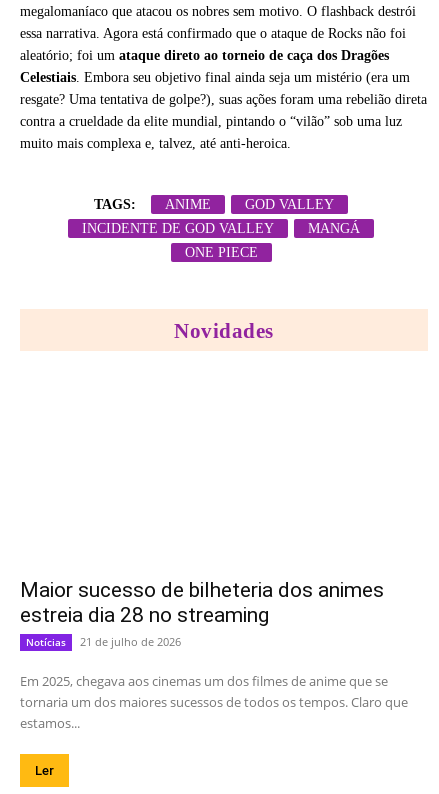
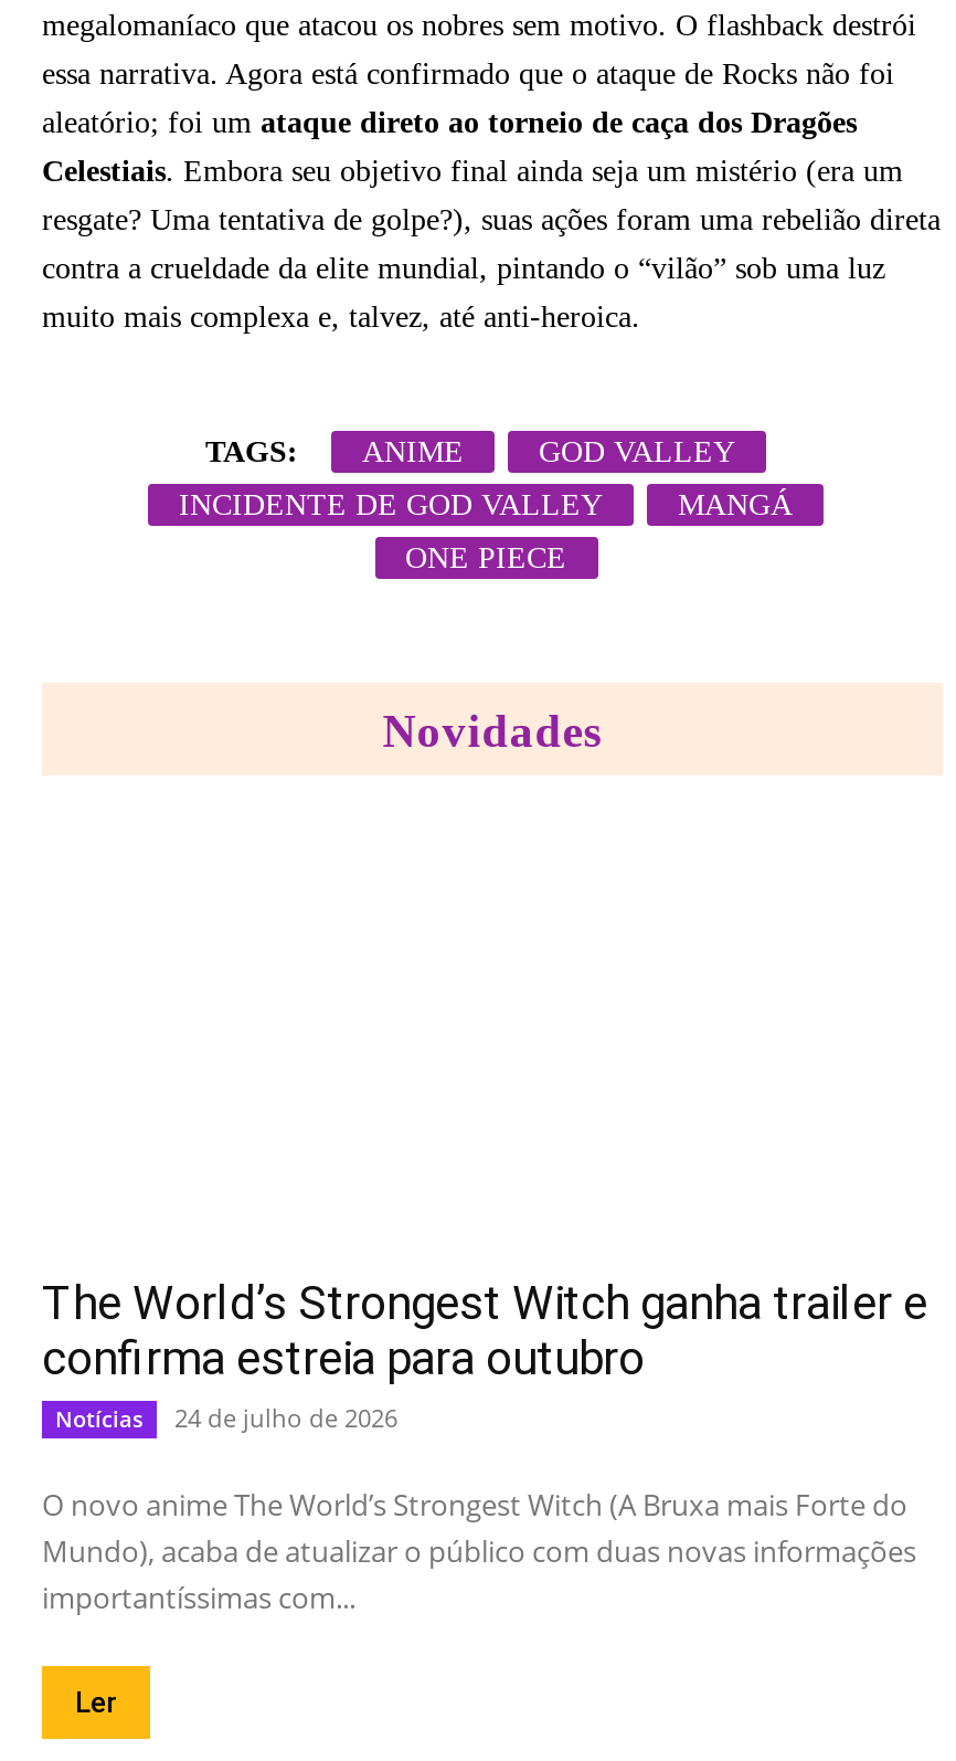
[20,578,384,627] Maior sucesso de bilheteria dos animes | estreia dia 28 no streaming -> [42,1278,927,1386] The World’s Strongest Witch ganha trailer e | confirma estreia para outubro
[26,634,181,649] Notícias 21 de julho de 2026 -> [55,1402,397,1435] Notícias 24 de julho de 2026
[20,672,408,732] Em 2025, chegava aos cinemas um dos filmes de anime que se | tornaria um dos maiores sucessos de todos os tempos. Claro que | estamos... -> [42,1485,916,1618] O novo anime The World’s Strongest Witch (A Bruxa mais Forte do | Mundo), acaba de atualizar o público com duas novas informações | importantíssimas com...

